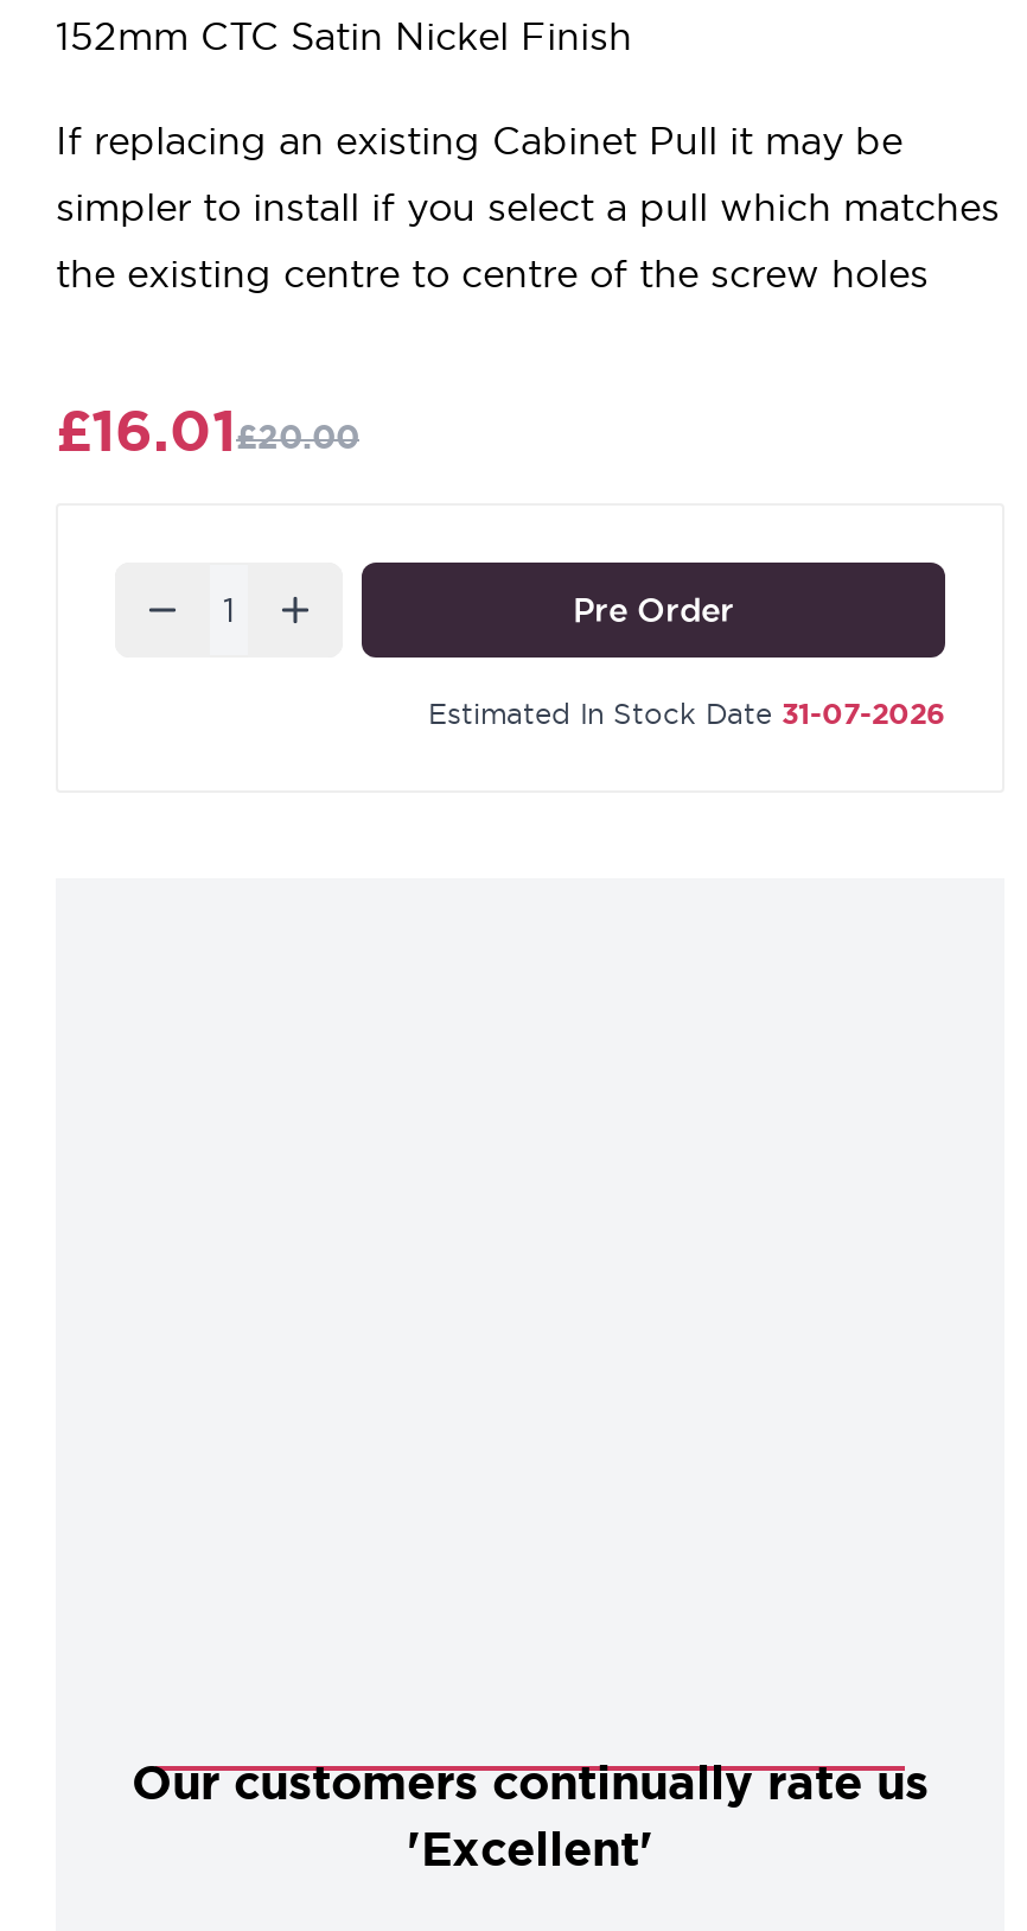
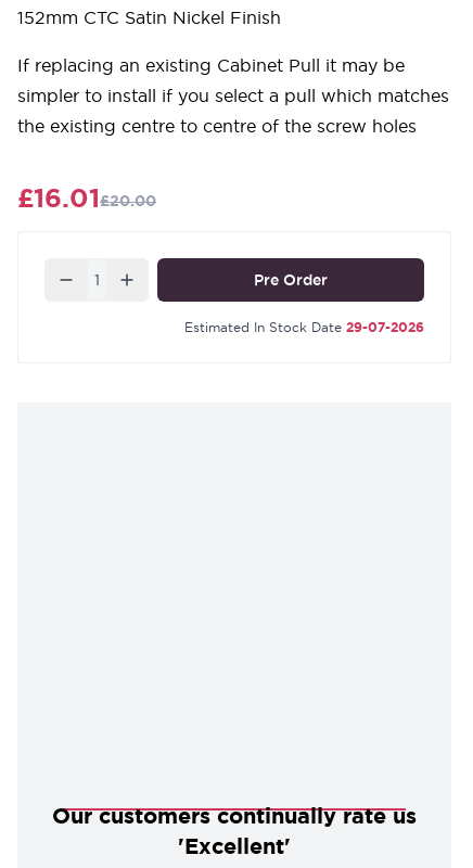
[428,698,945,729] Estimated In Stock Date 31-07-2026 -> [184,320,424,334] Estimated In Stock Date 29-07-2026

